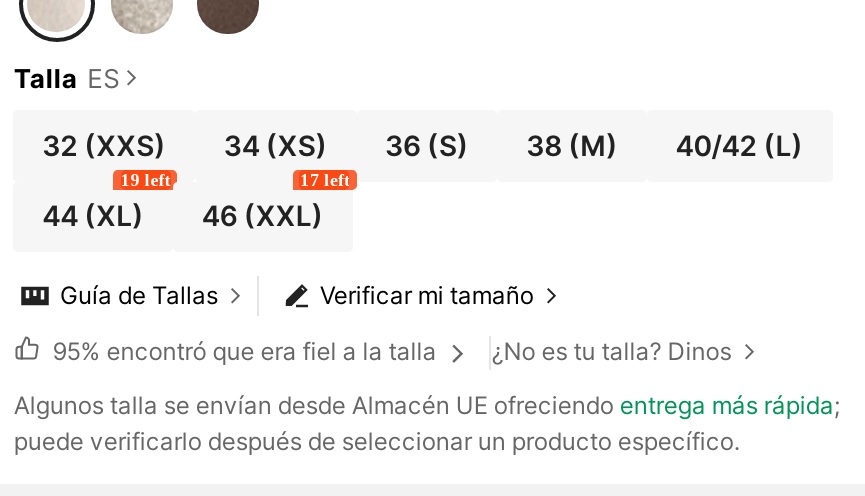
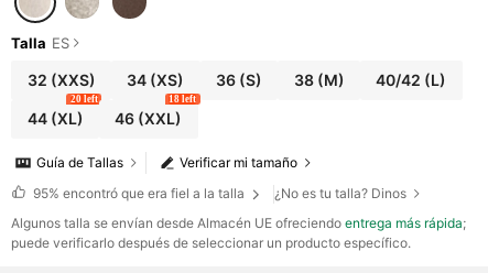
[121,169,171,189] 19 left -> [70,93,98,104] 20 left
[300,169,350,189] 17 left -> [169,93,197,104] 18 left

